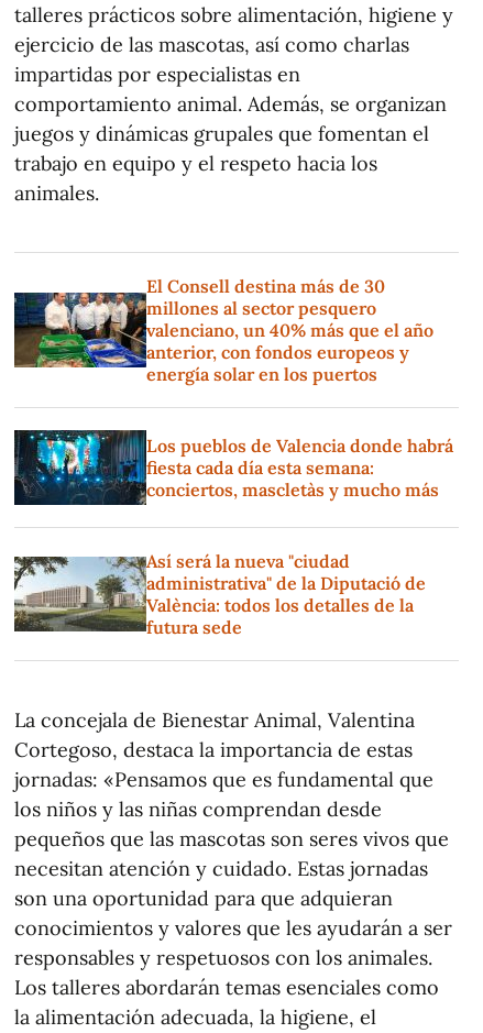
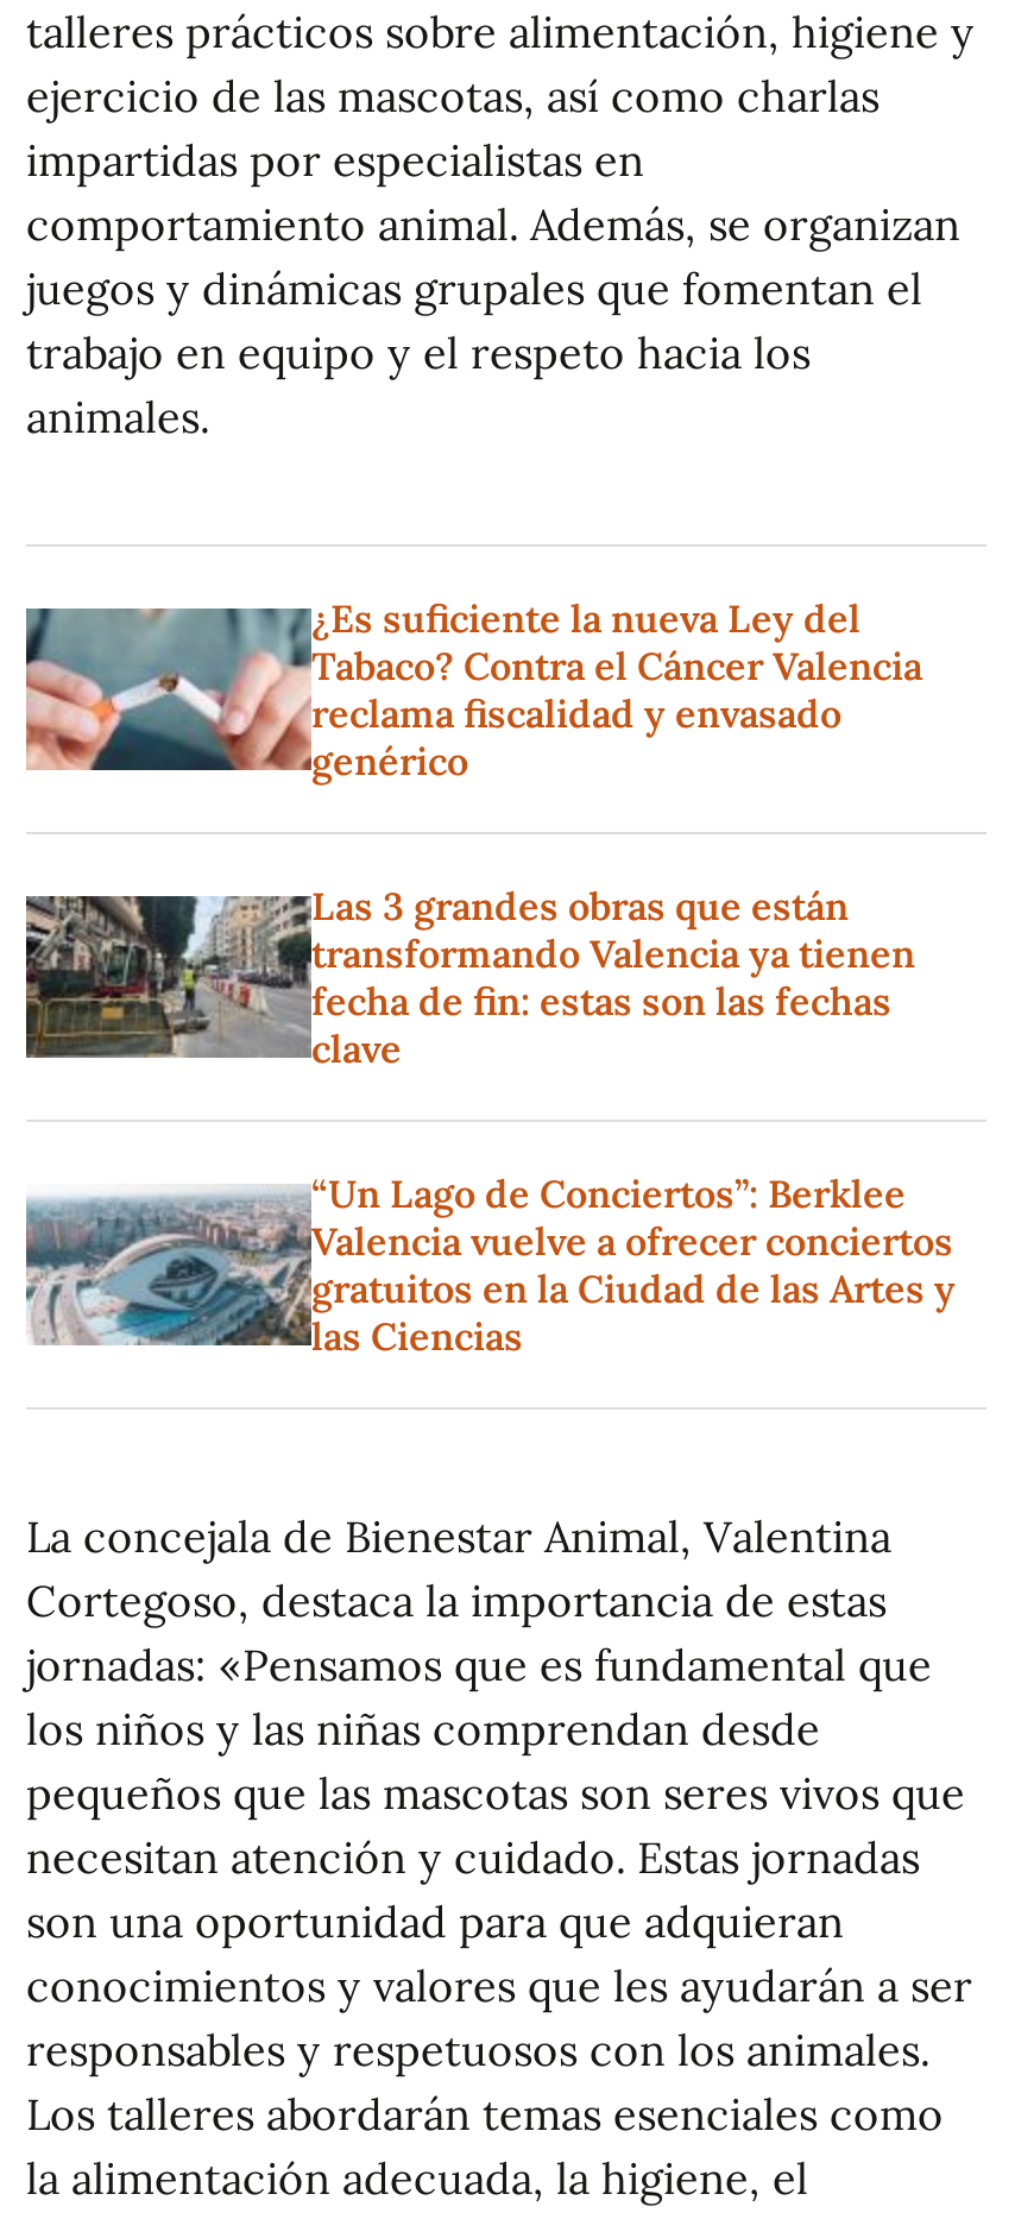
[13,275,433,385] [image] | El Consell destina más de 30 | millones al sector pesquero | valenciano, un 40% más que el año | anterior, con fondos europeos y | energía solar en los puertos -> [24,595,922,785] [image] | ¿Es suficiente la nueva Ley del | Tabaco? Contra el Cáncer Valencia | reclama fiscalidad y envasado | genérico
[13,424,453,506] [image] | Los pueblos de Valencia donde habrá | fiesta cada día esta semana: | conciertos, mascletàs y mucho más -> [24,882,915,1073] [image] | Las 3 grandes obras que están | transformando Valencia ya tienen | fecha de fin: estas son las fechas | clave
[13,550,426,638] [image] | Así será la nueva "ciudad | administrativa" de la Diputació de | València: todos los detalles de la | futura sede -> [24,1170,956,1360] [image] | “Un Lago de Conciertos”: Berklee | Valencia vuelve a ofrecer conciertos | gratuitos en la Ciudad de las Artes y | las Ciencias

